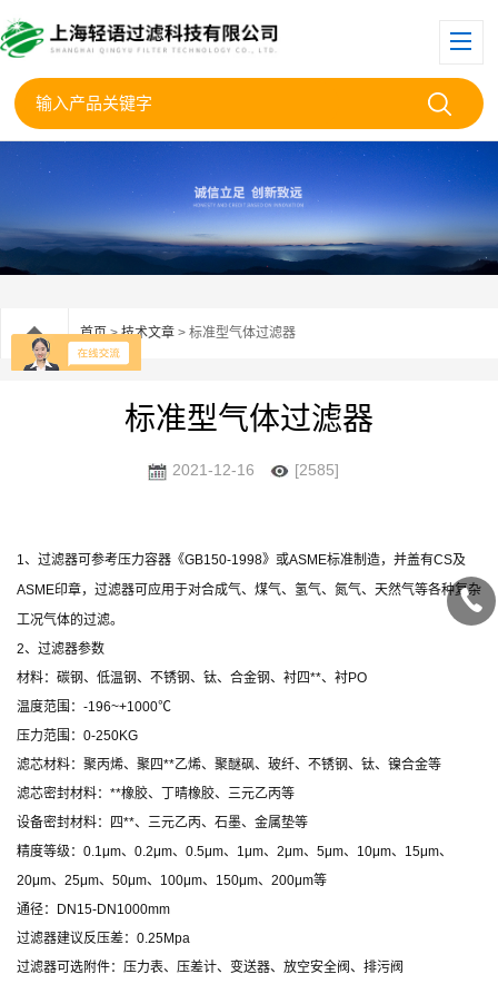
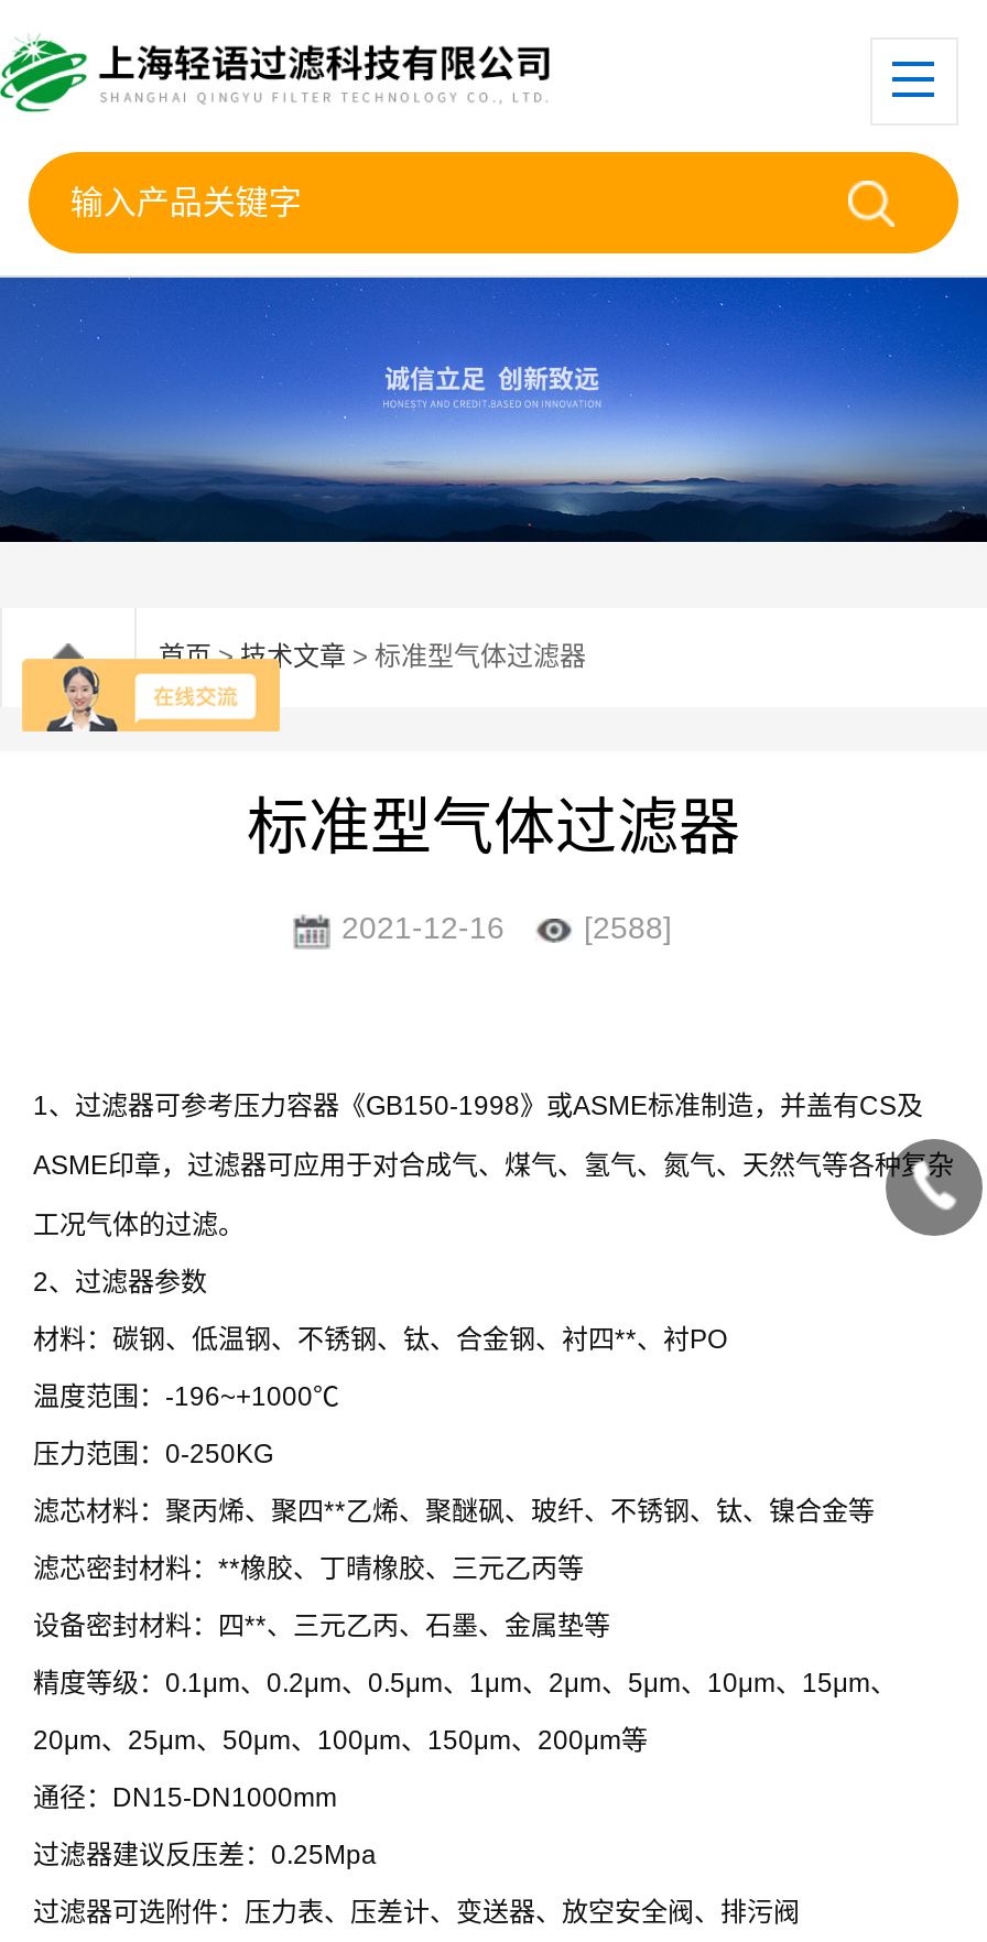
[295,461,339,479] [2585] -> [584,910,672,945] [2588]

